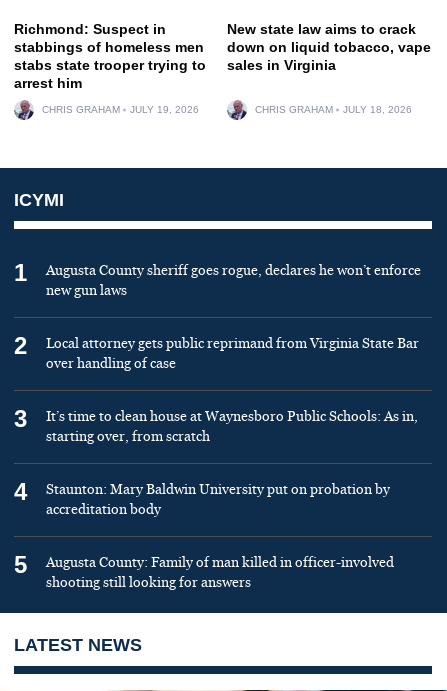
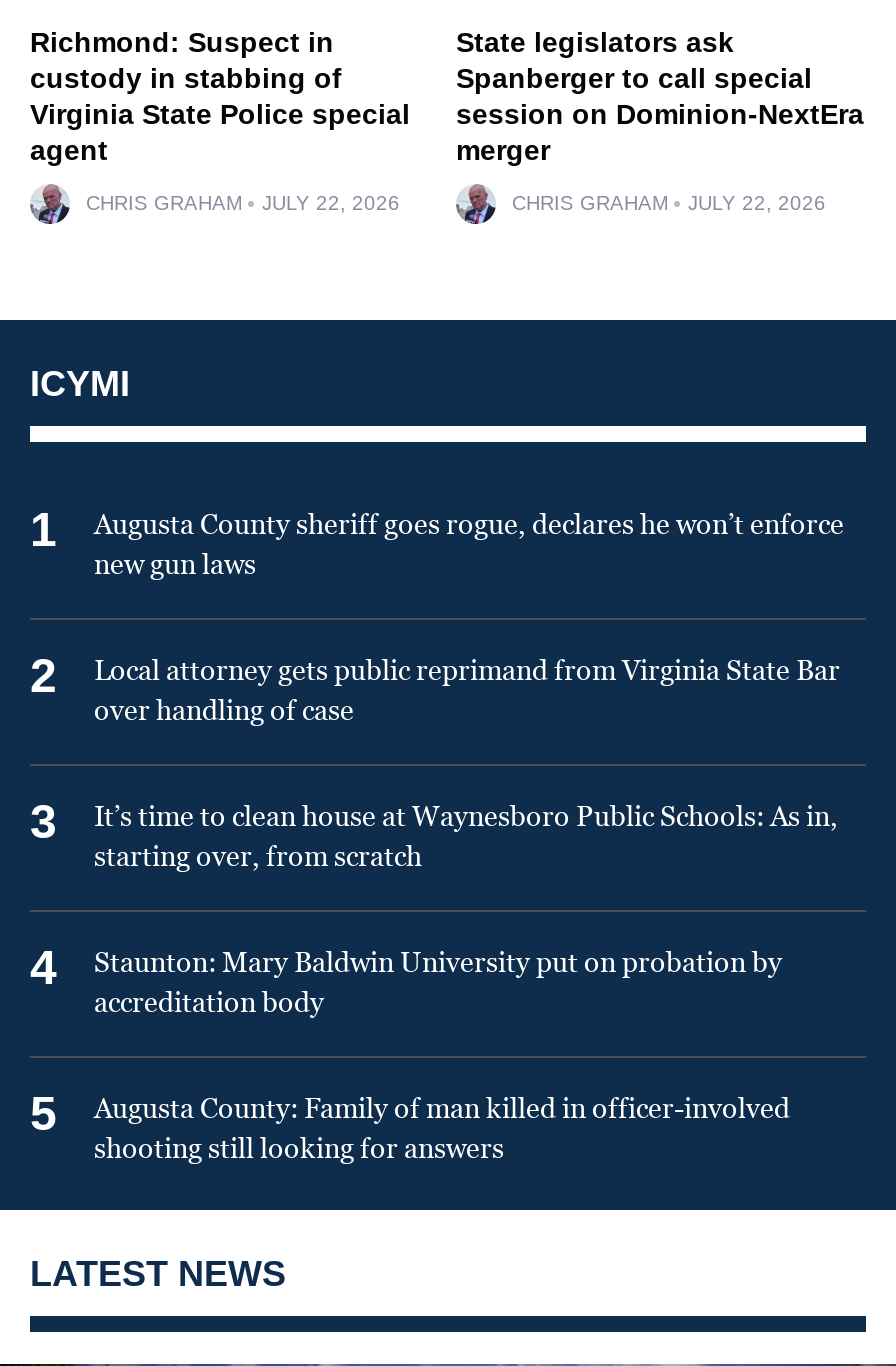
[227,21,431,73] New state law aims to crack | down on liquid tobacco, vape | sales in Virginia -> [456,26,864,166] State legislators ask | Spanberger to call special | session on Dominion-NextEra | merger
[14,39,206,91] stabbings of homeless men | stabs state trooper trying to | arrest him -> [30,62,410,166] custody in stabbing of | Virginia State Police special | agent
[42,104,199,115] CHRIS GRAHAM JULY 19, 2026 -> [86,192,400,214] CHRIS GRAHAM JULY 22, 2026
[255,104,412,115] CHRIS GRAHAM JULY 18, 2026 -> [512,192,826,214] CHRIS GRAHAM JULY 22, 2026

